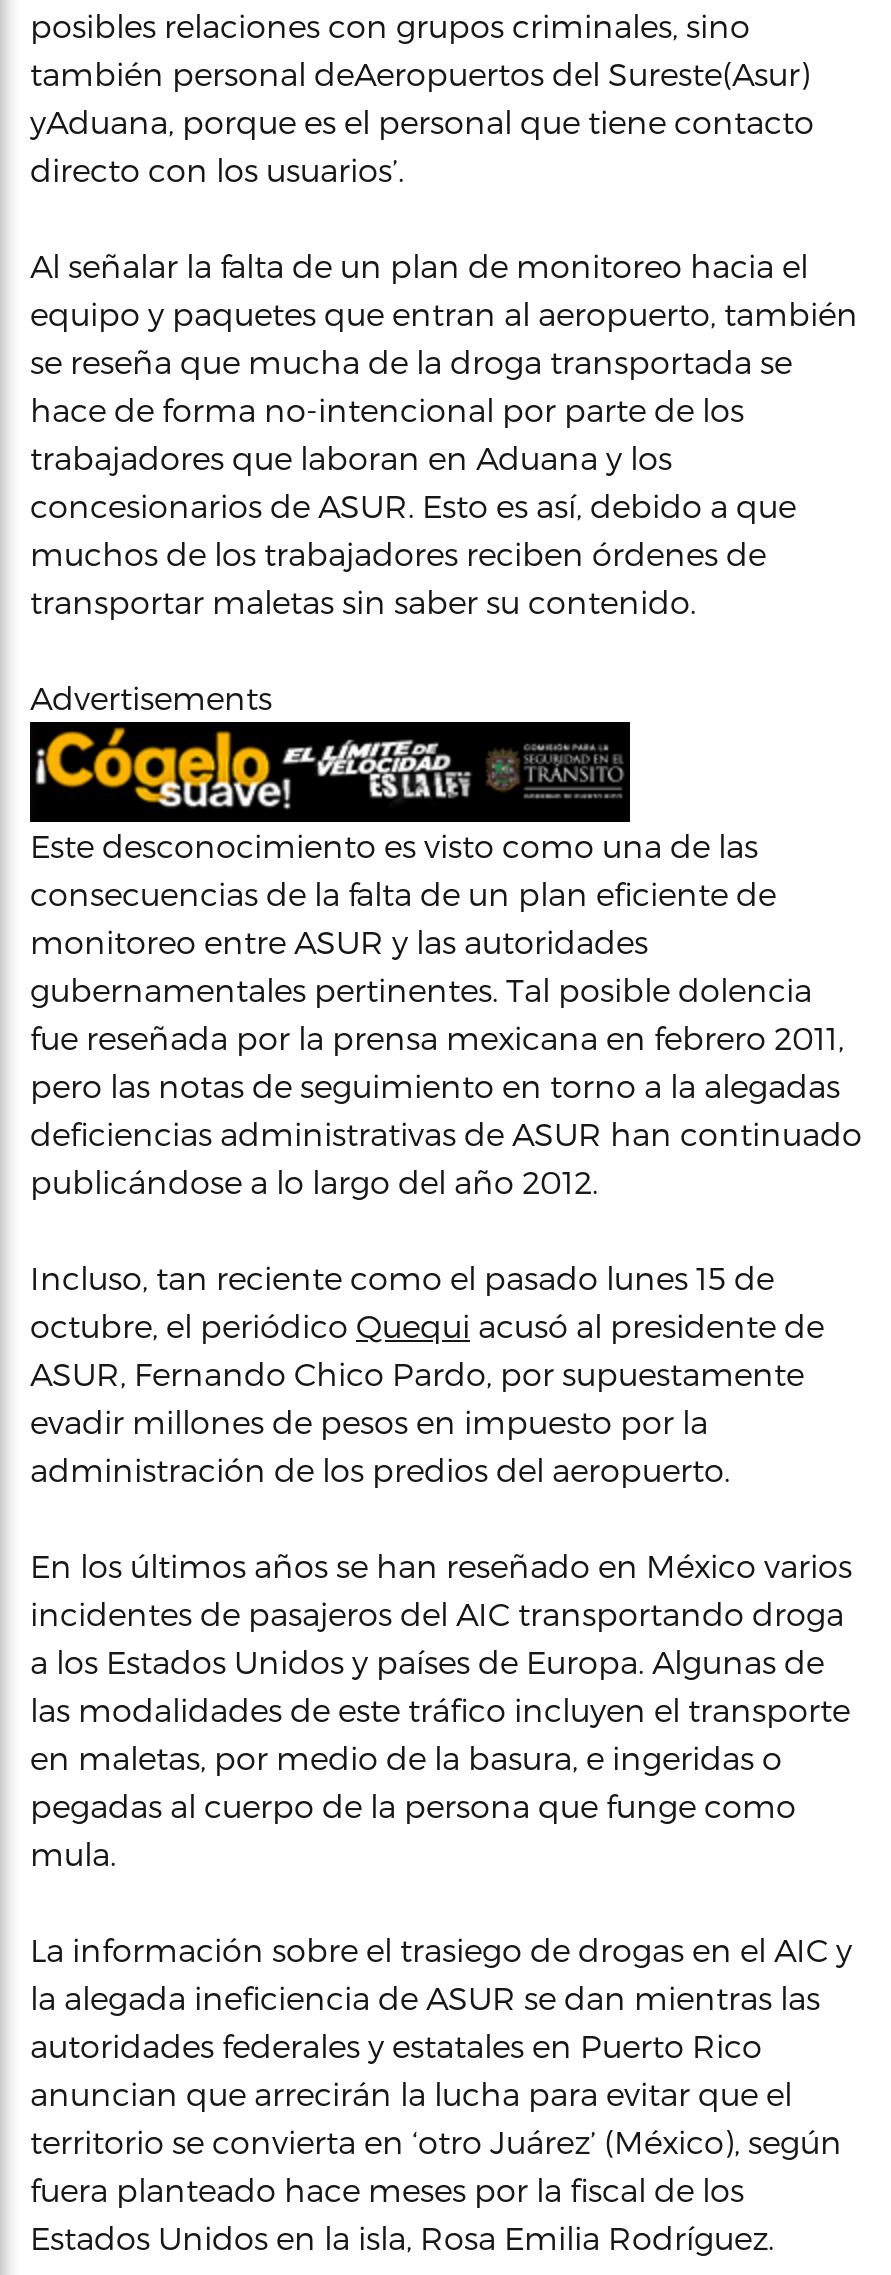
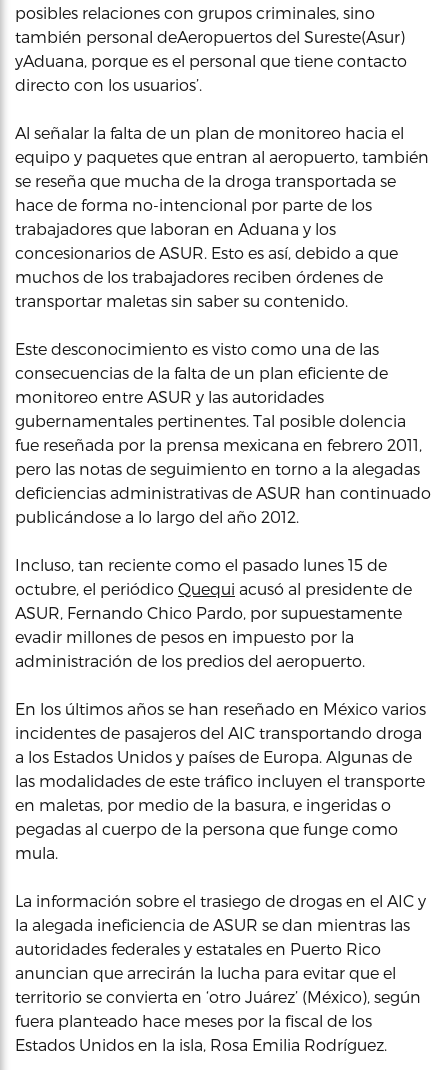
[30,678,272,716] Advertisements -> none
[28,720,632,822] [image] -> none

